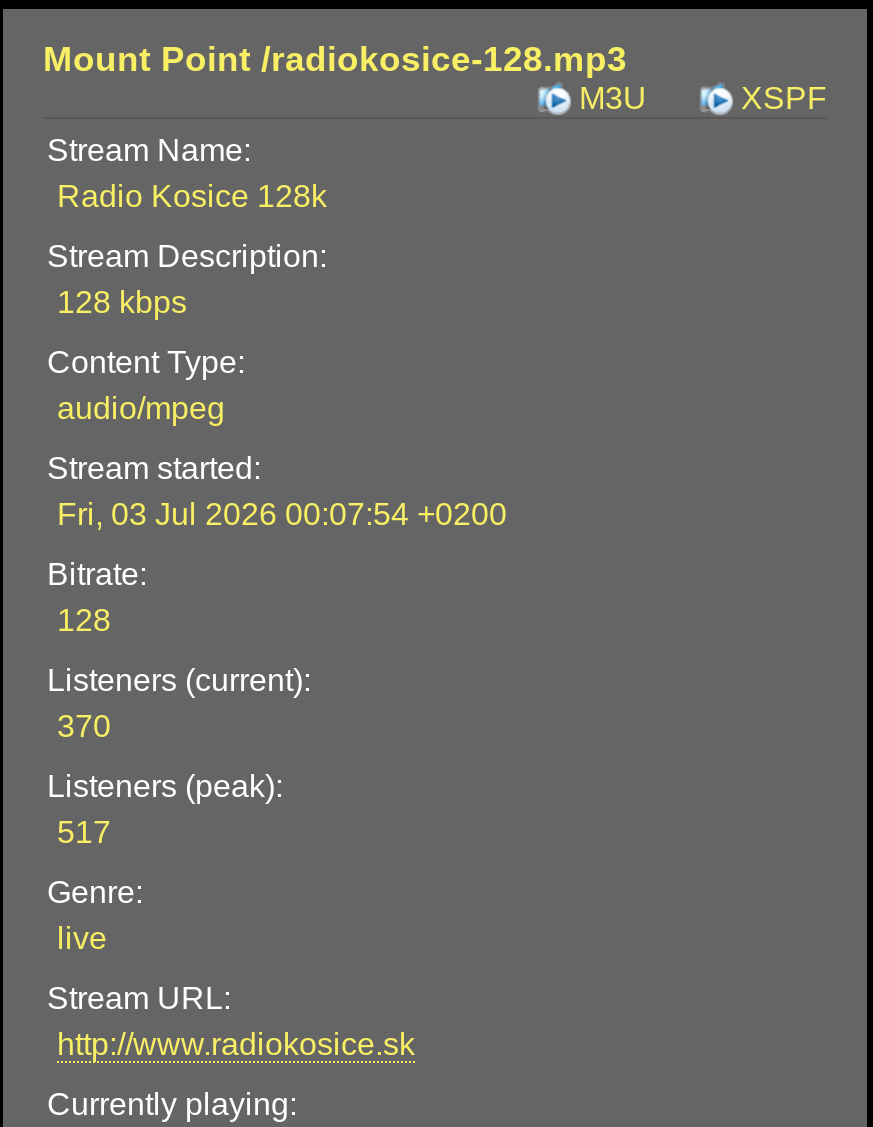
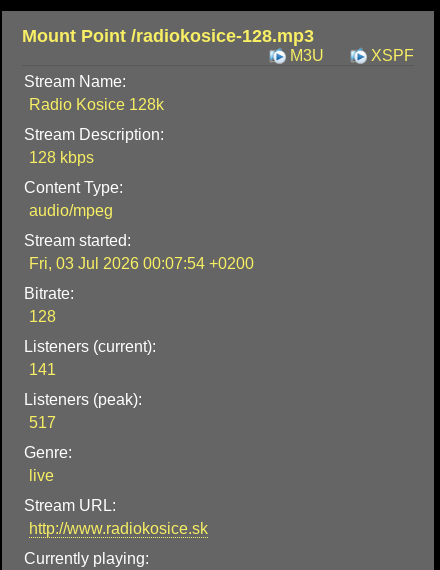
[57,709,111,743] 370 -> [29,361,56,378] 141

